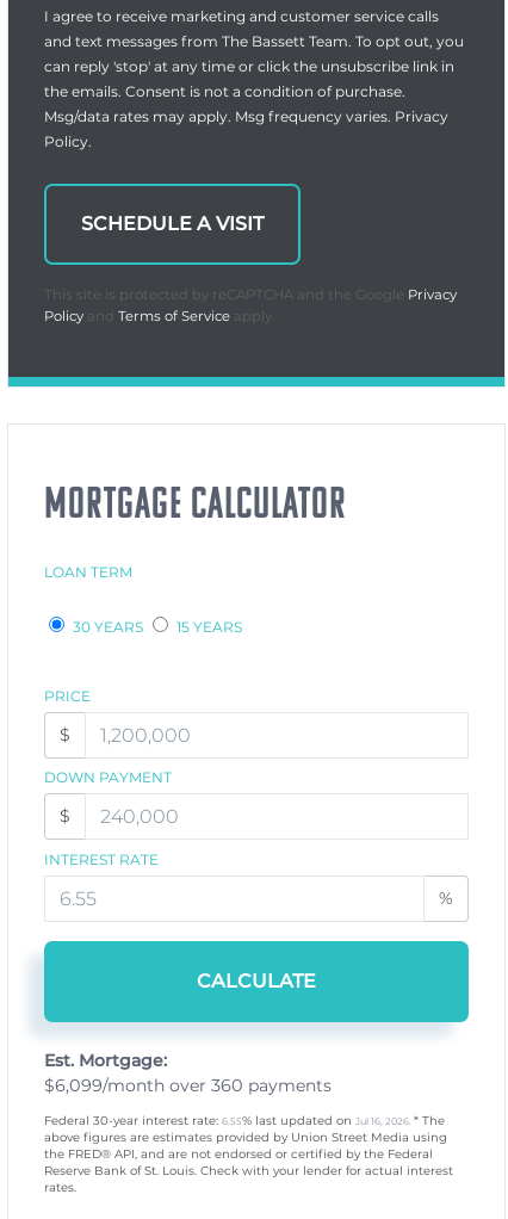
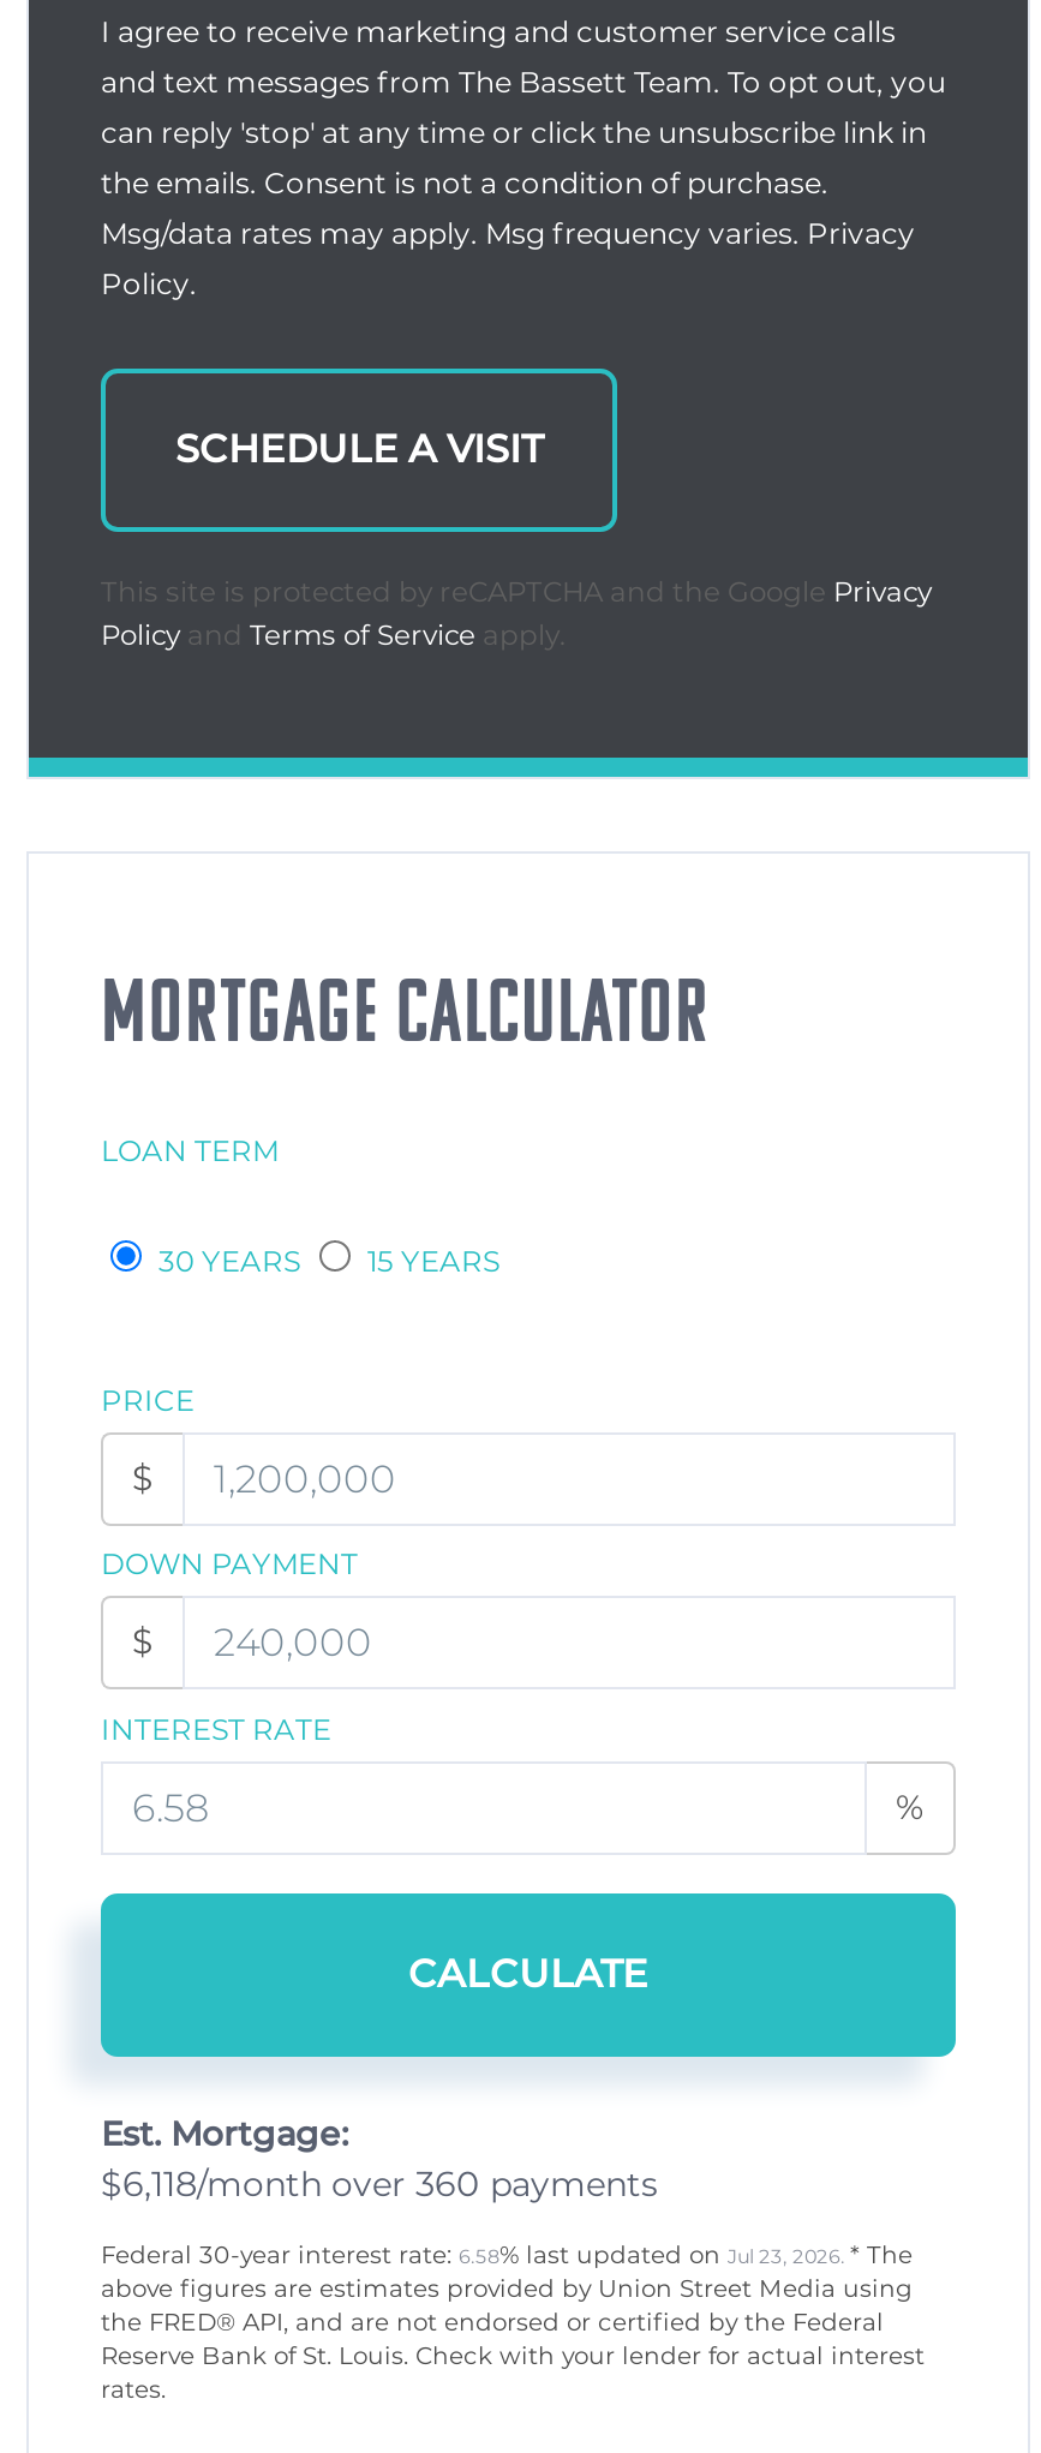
[44,1075,332,1097] $6,099/month over 360 payments -> [101,2163,658,2206] $6,118/month over 360 payments
[44,1113,445,1129] Federal 30-year interest rate: 6.55% last updated on Jul 16, 2026. * The -> [101,2240,913,2271] Federal 30-year interest rate: 6.58% last updated on Jul 23, 2026. * The

